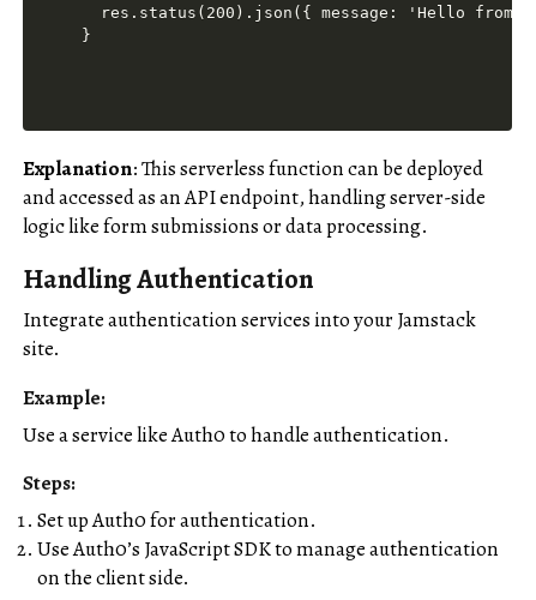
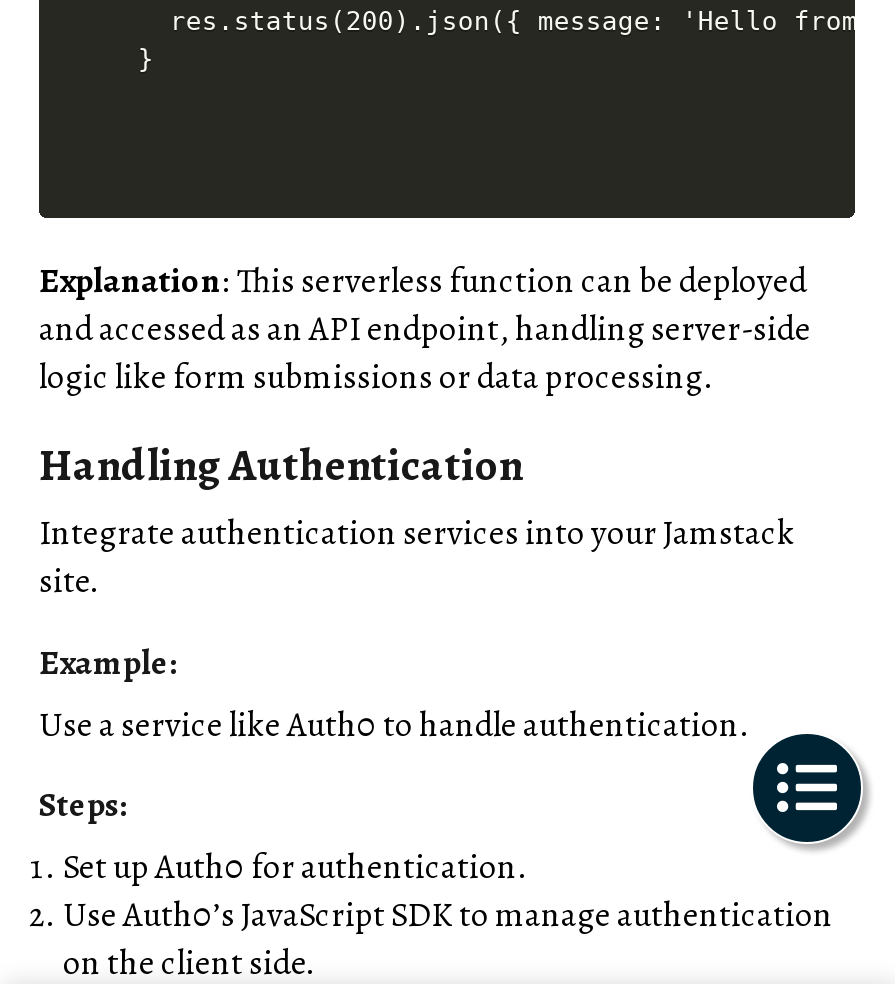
none -> [751,732,871,852] [image]

